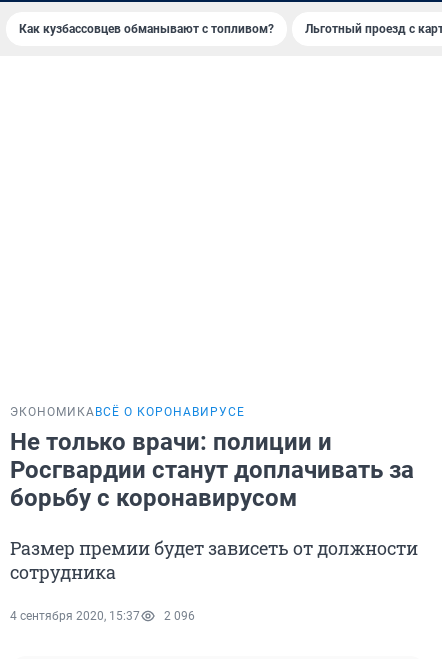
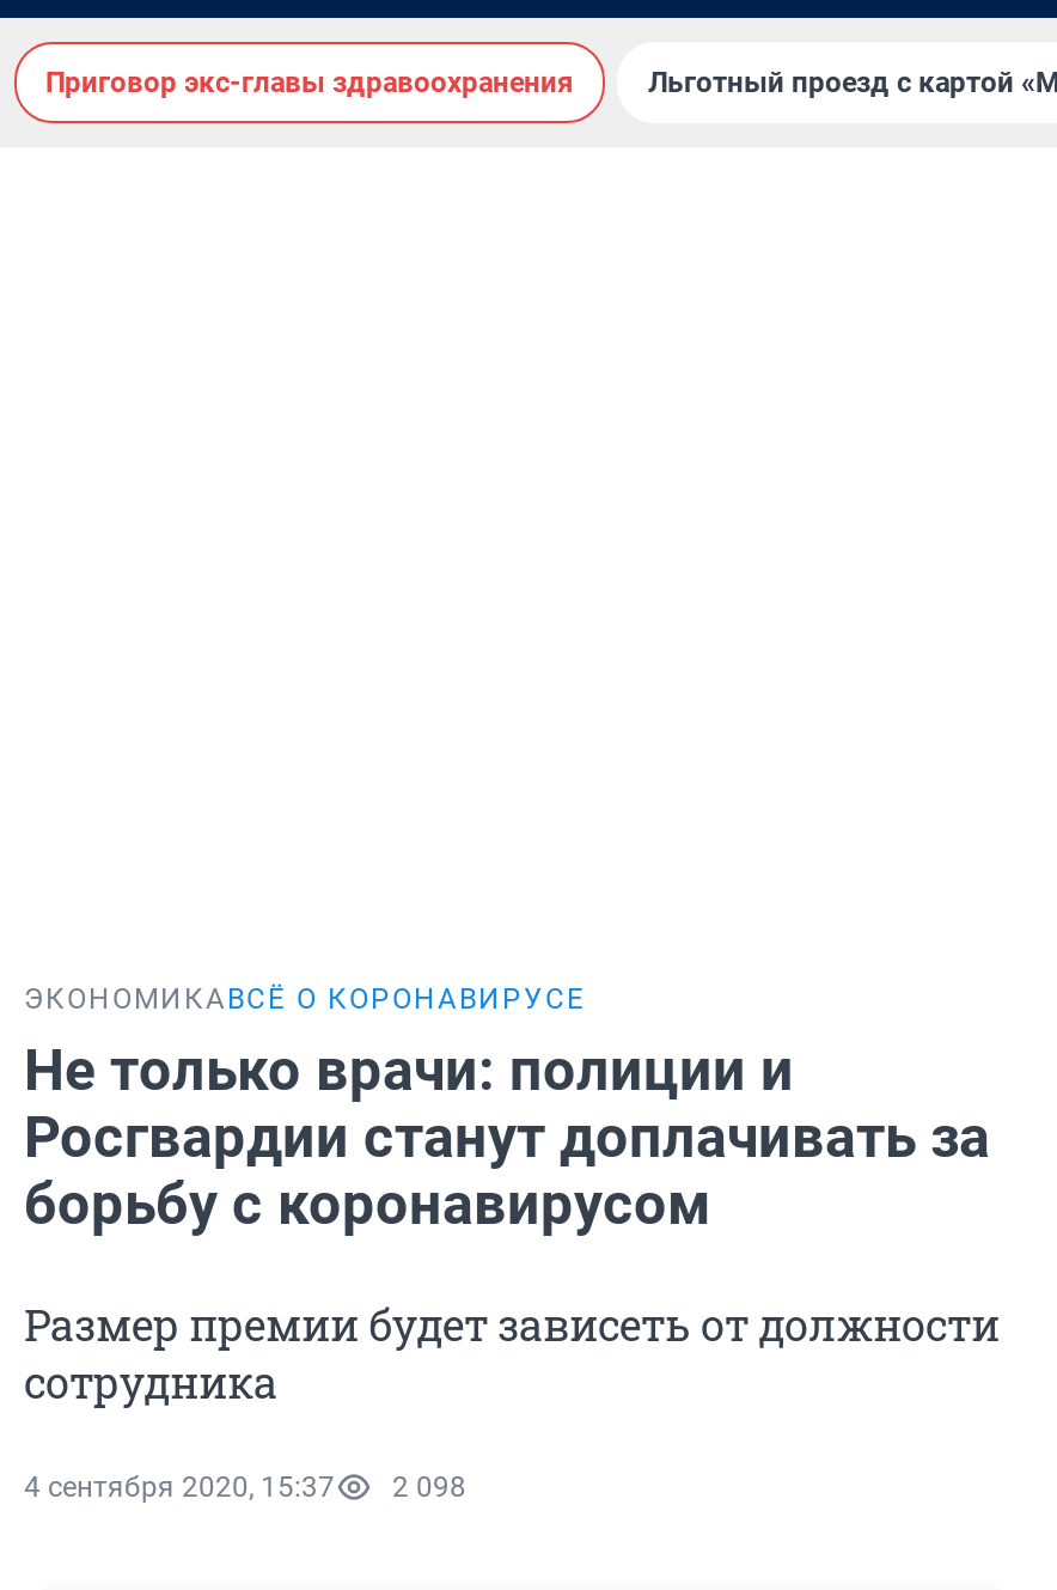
[19,22,274,36] Как кузбассовцев обманывают с топливом? -> [45,66,574,99] Приговор экс-главы здравоохранения
[10,609,195,623] 4 сентября 2020, 15:37 2 096 -> [24,1471,466,1504] 4 сентября 2020, 15:37 2 098

